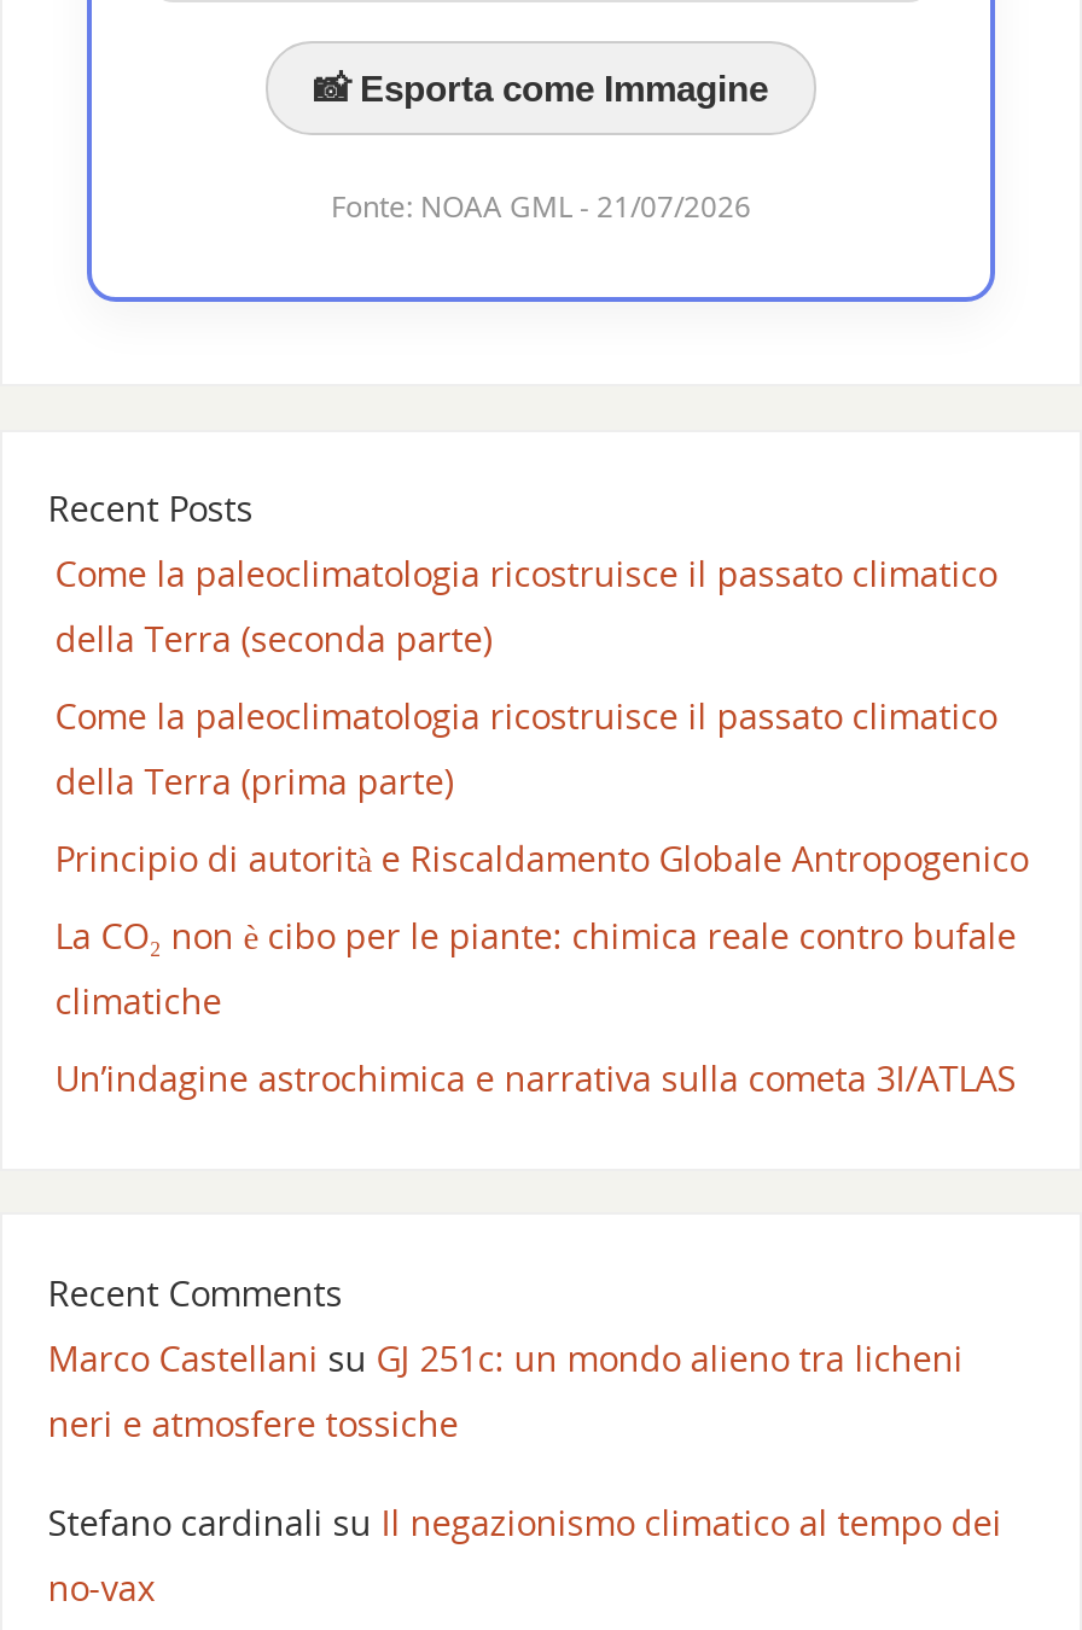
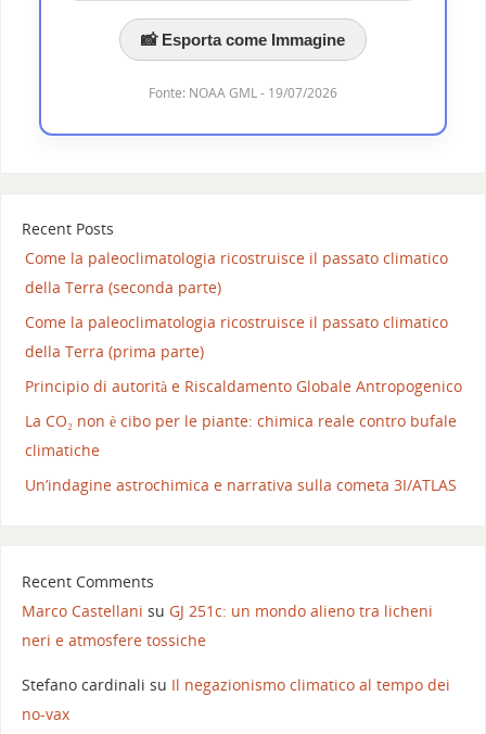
[331,185,751,226] Fonte: NOAA GML - 21/07/2026 -> [149,83,337,102] Fonte: NOAA GML - 19/07/2026

